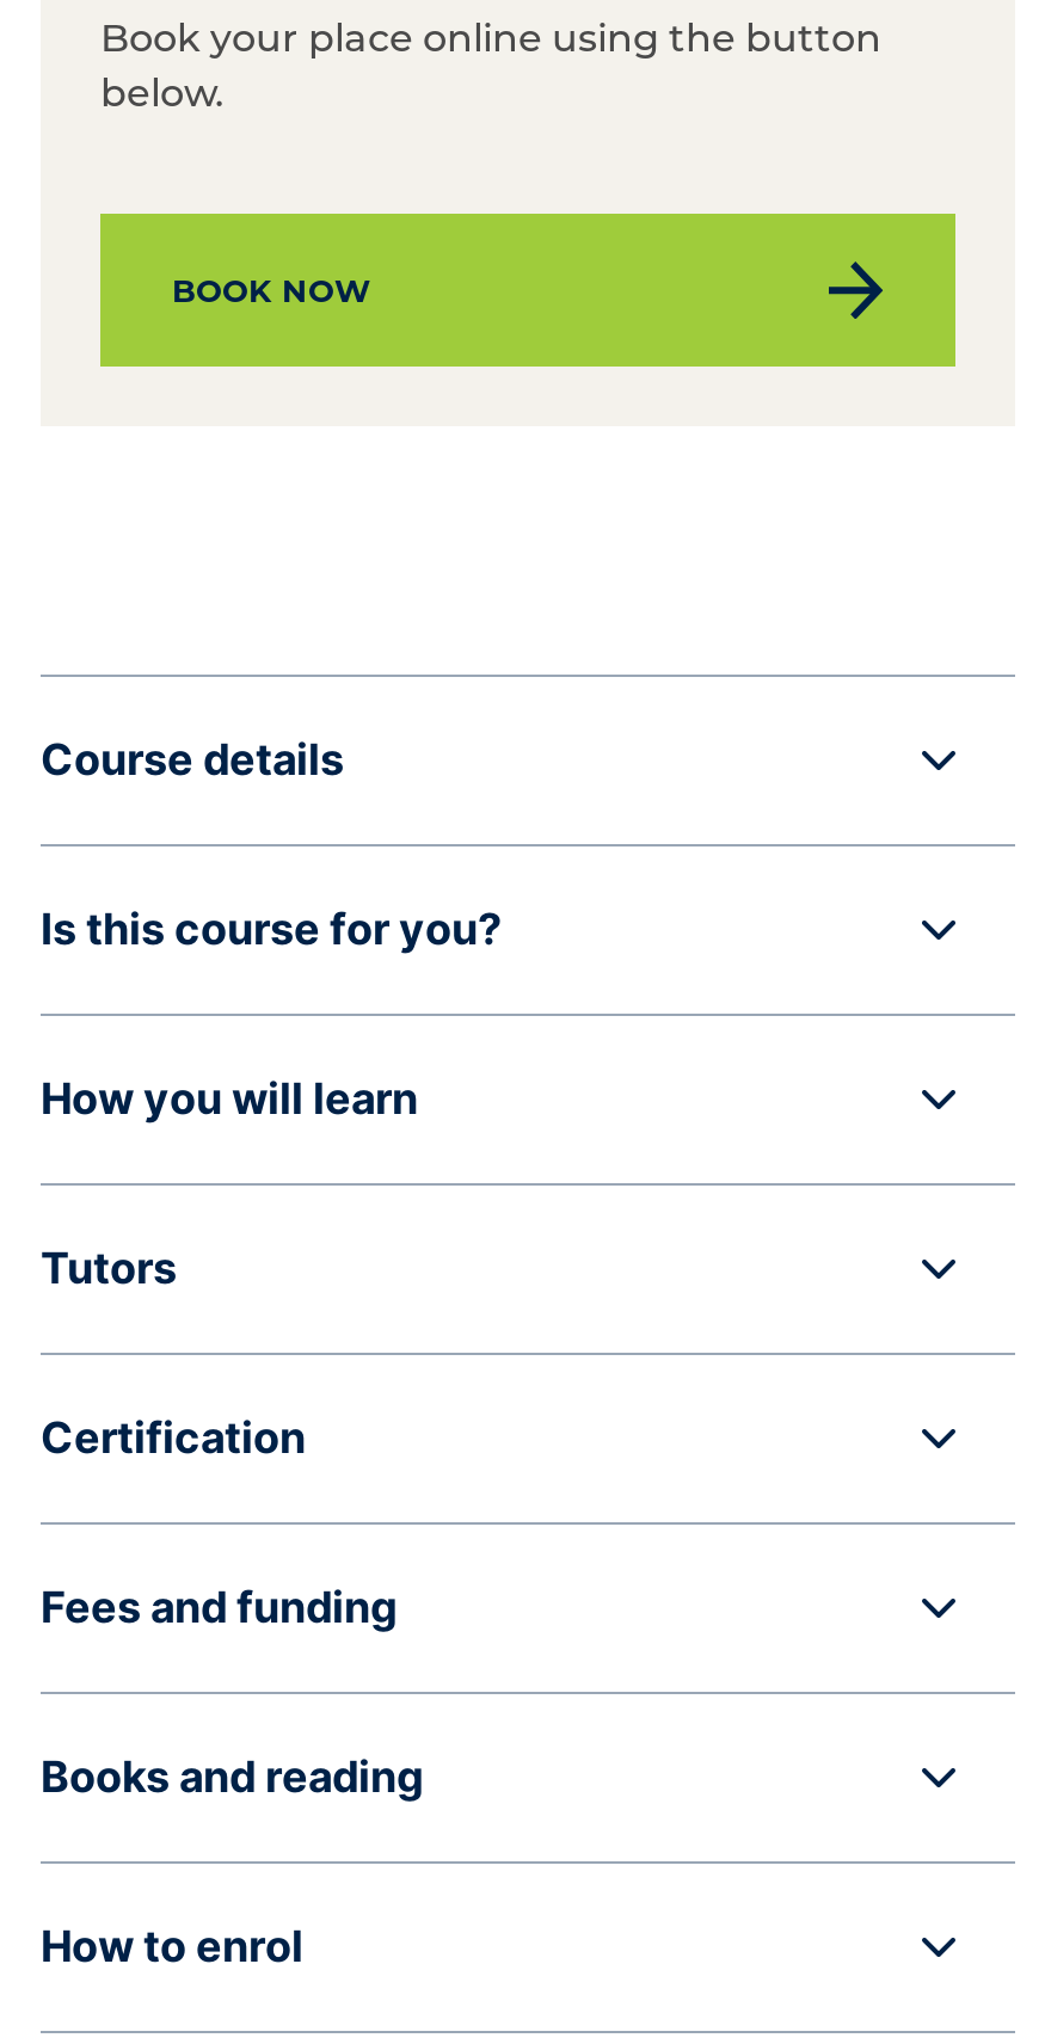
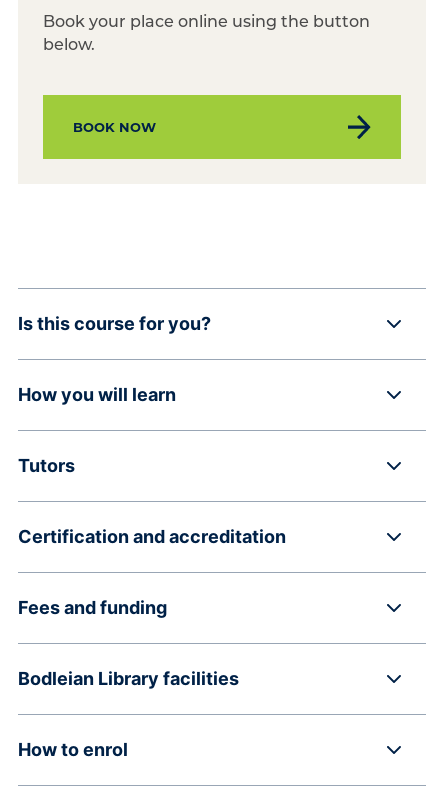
[41,734,344,784] Course details -> none
[41,1412,306,1463] Certification -> [18,526,286,547] Certification and accreditation
[41,1751,423,1802] Books and reading -> [18,668,239,689] Bodleian Library facilities

